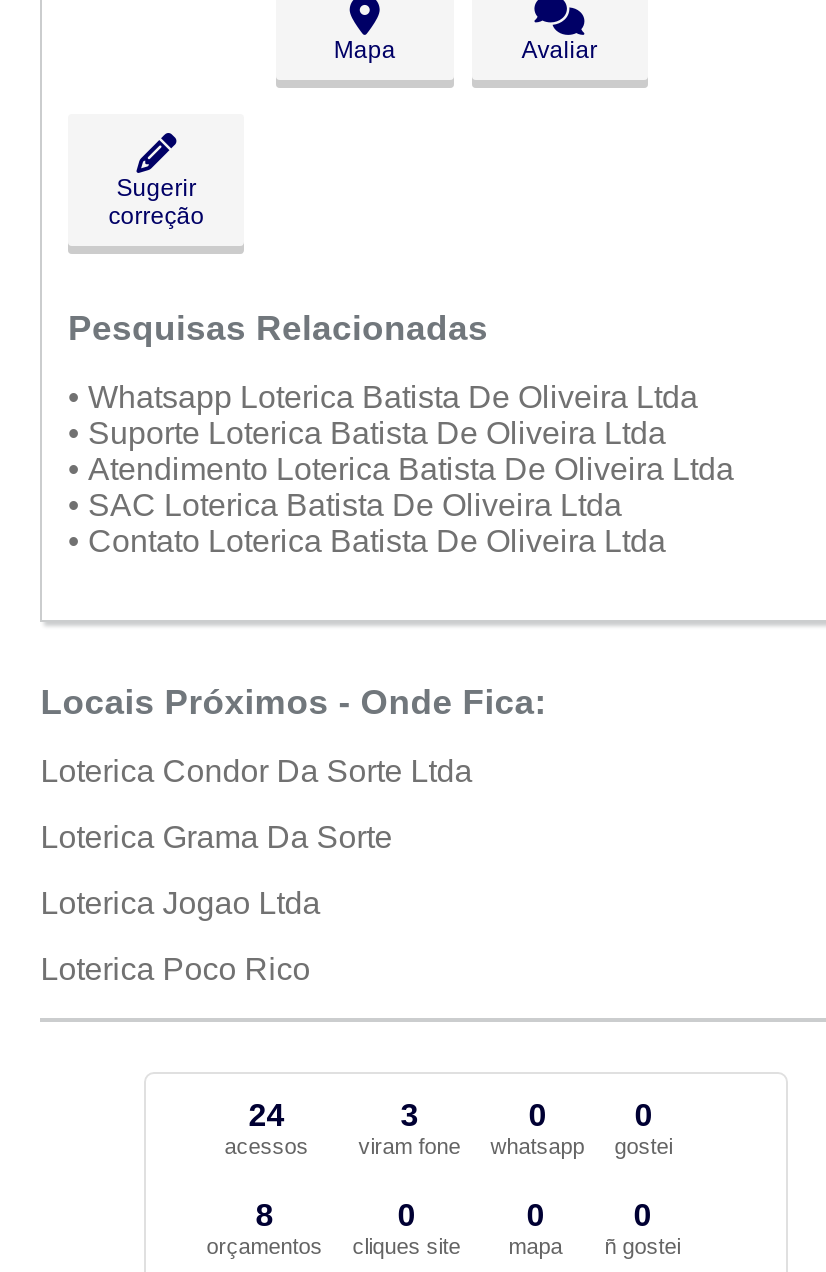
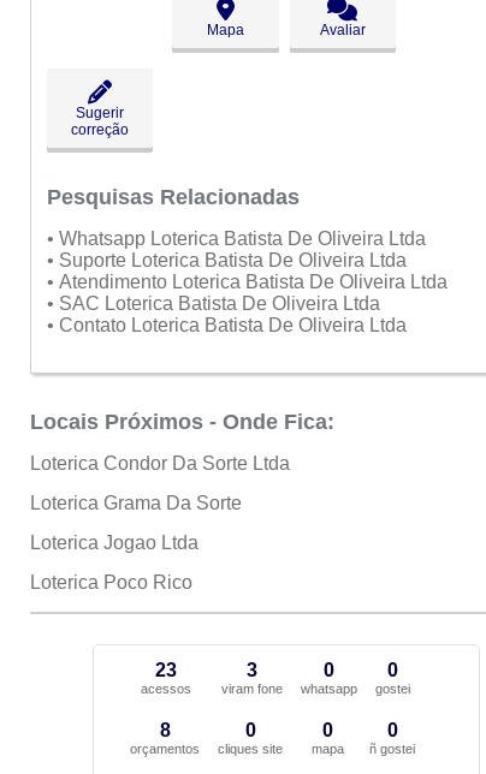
[248,1098,284,1132] 24 -> [155,660,177,680] 23

